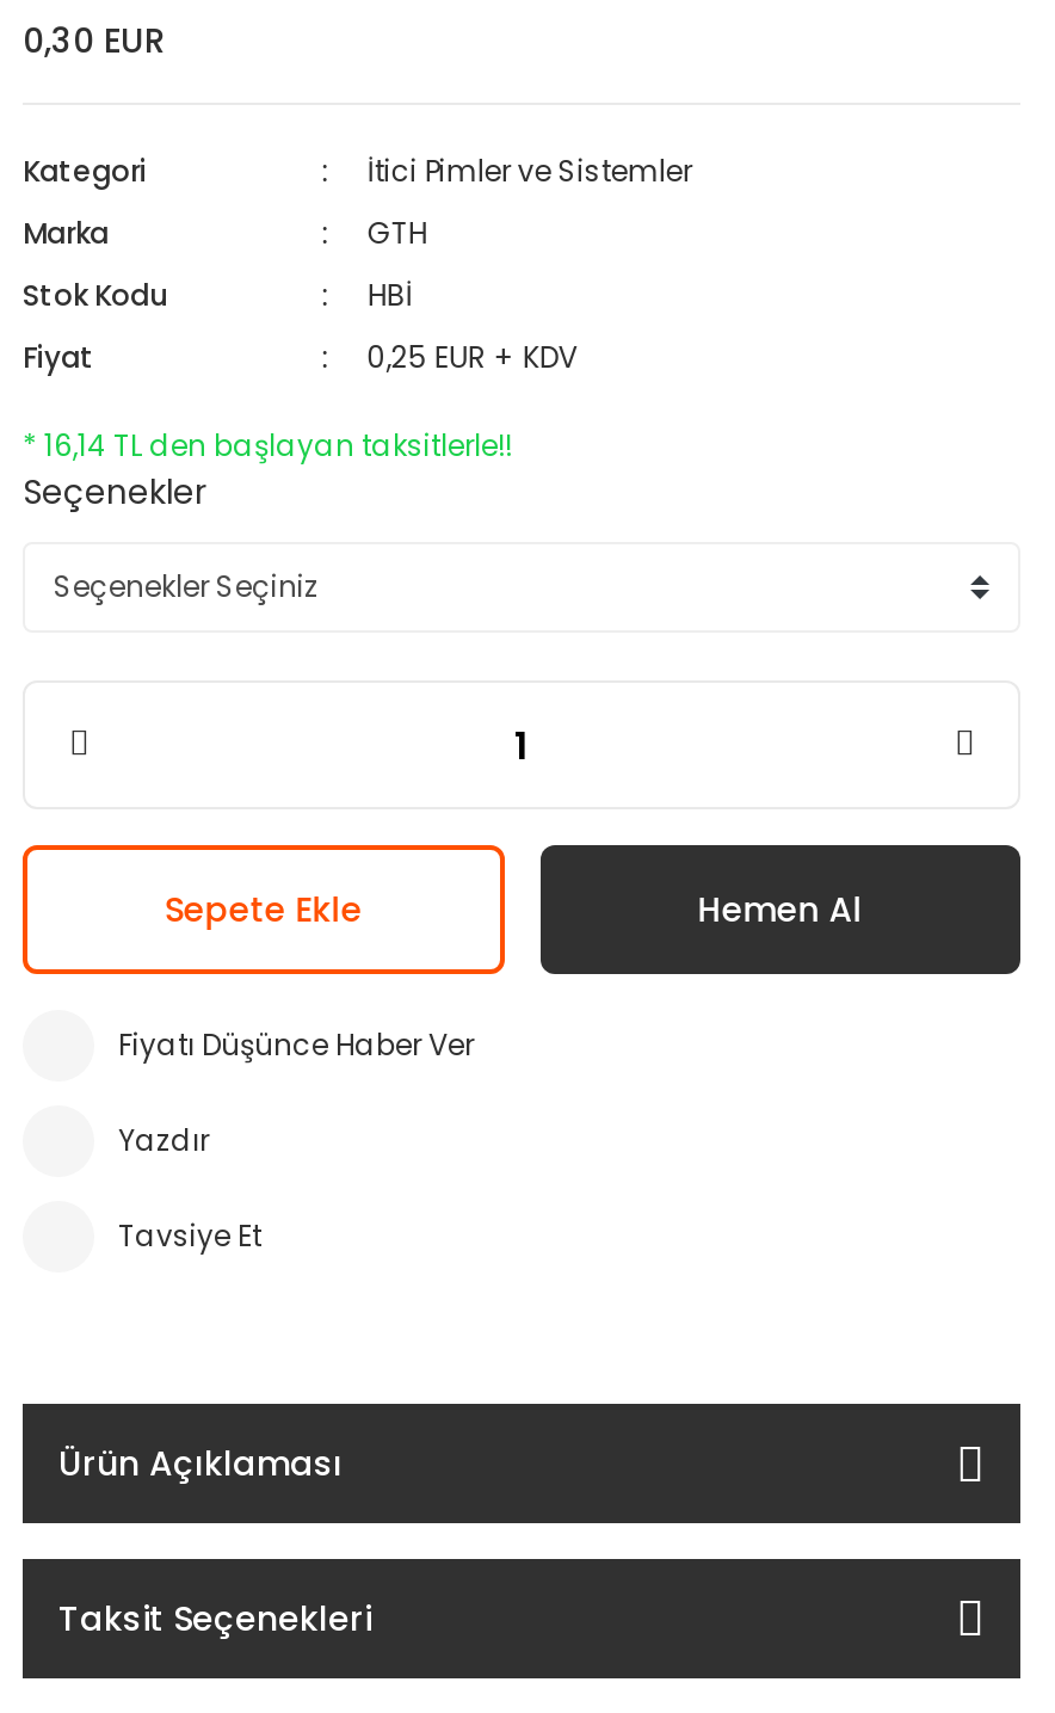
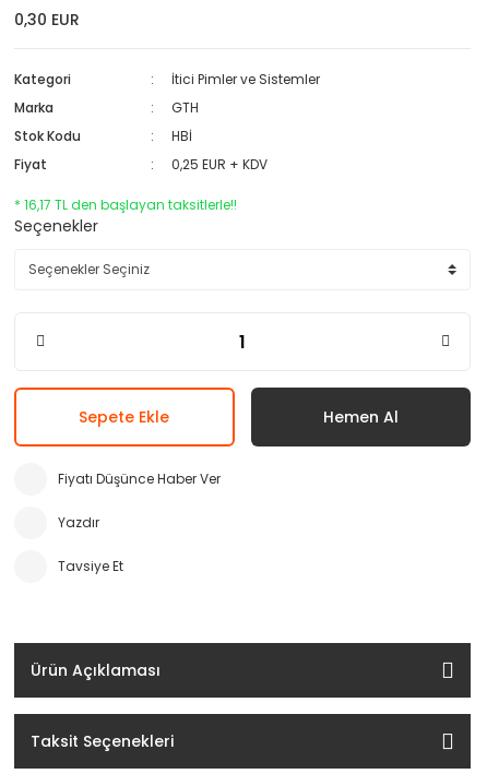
[23,425,512,466] * 16,14 TL den başlayan taksitlerle!! -> [14,195,237,214] * 16,17 TL den başlayan taksitlerle!!

